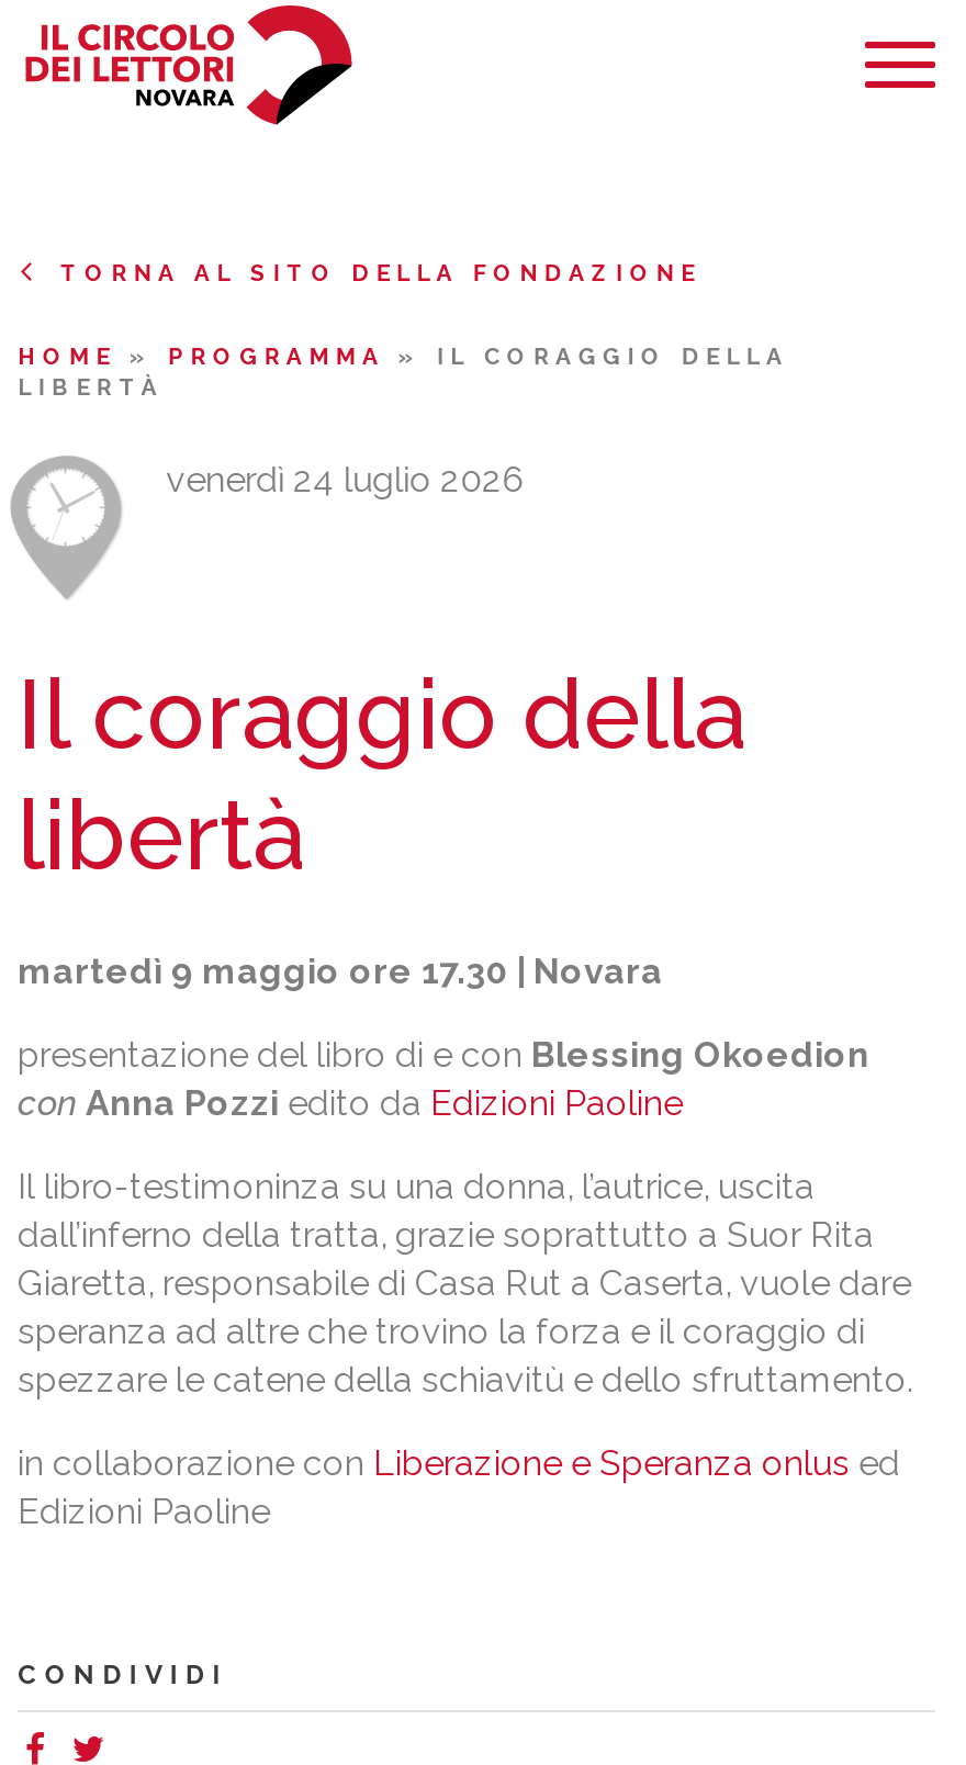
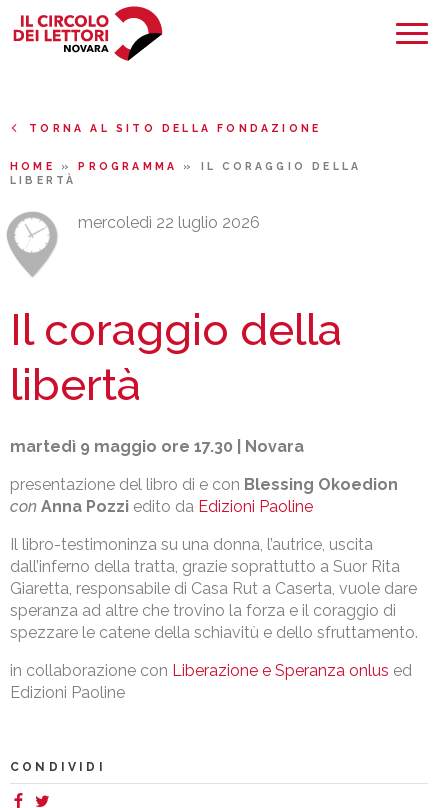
[166,459,524,501] venerdì 24 luglio 2026 -> [78,213,260,232] mercoledì 22 luglio 2026

